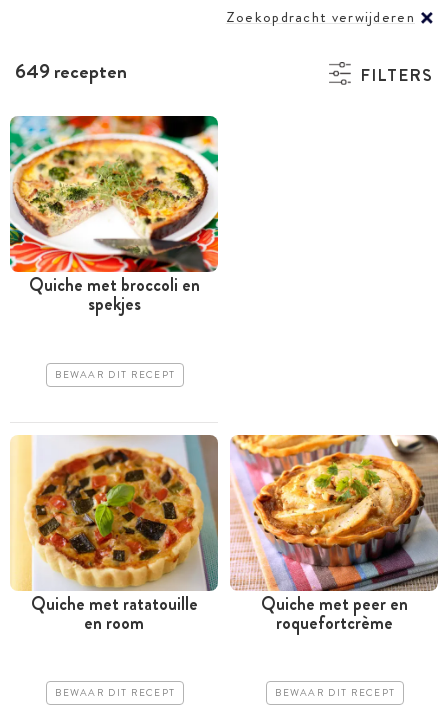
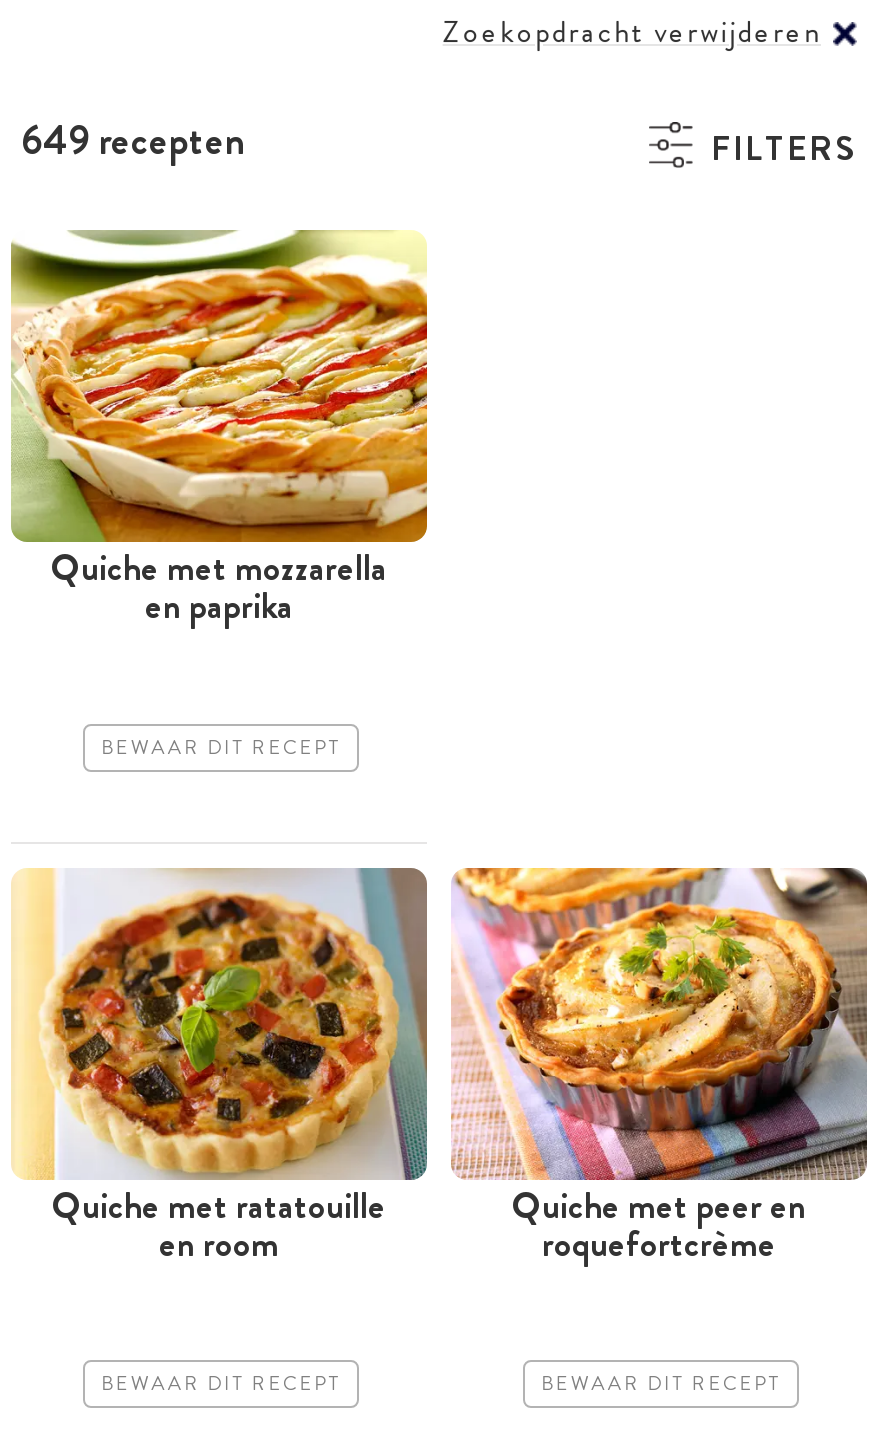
[9,115,219,317] [image] | Quiche met broccoli en | spekjes -> [9,228,429,633] [image] | Quiche met mozzarella | en paprika

